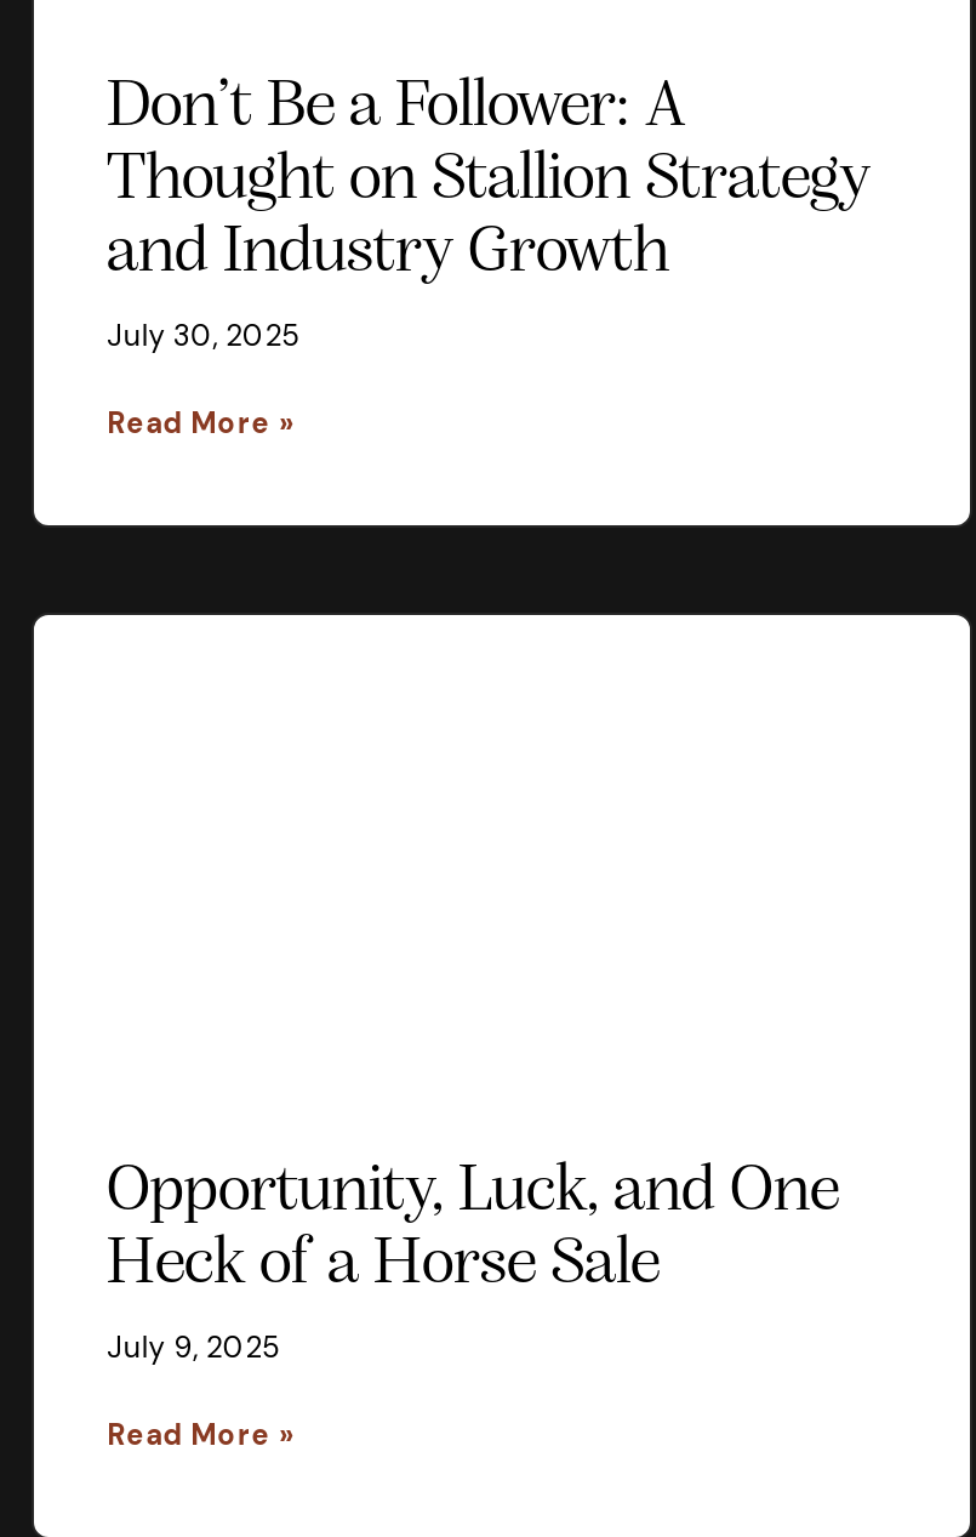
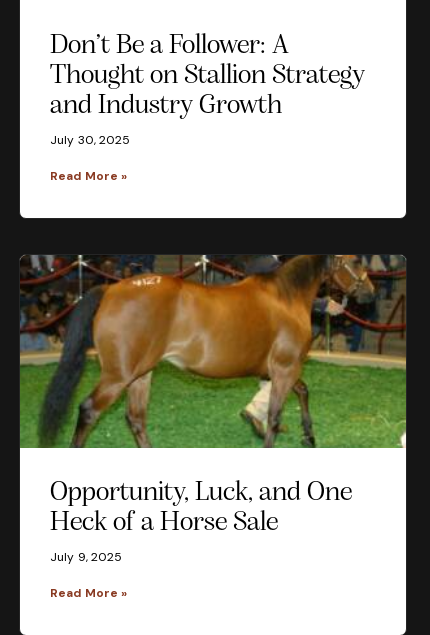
none -> [19,254,407,449] [image]

